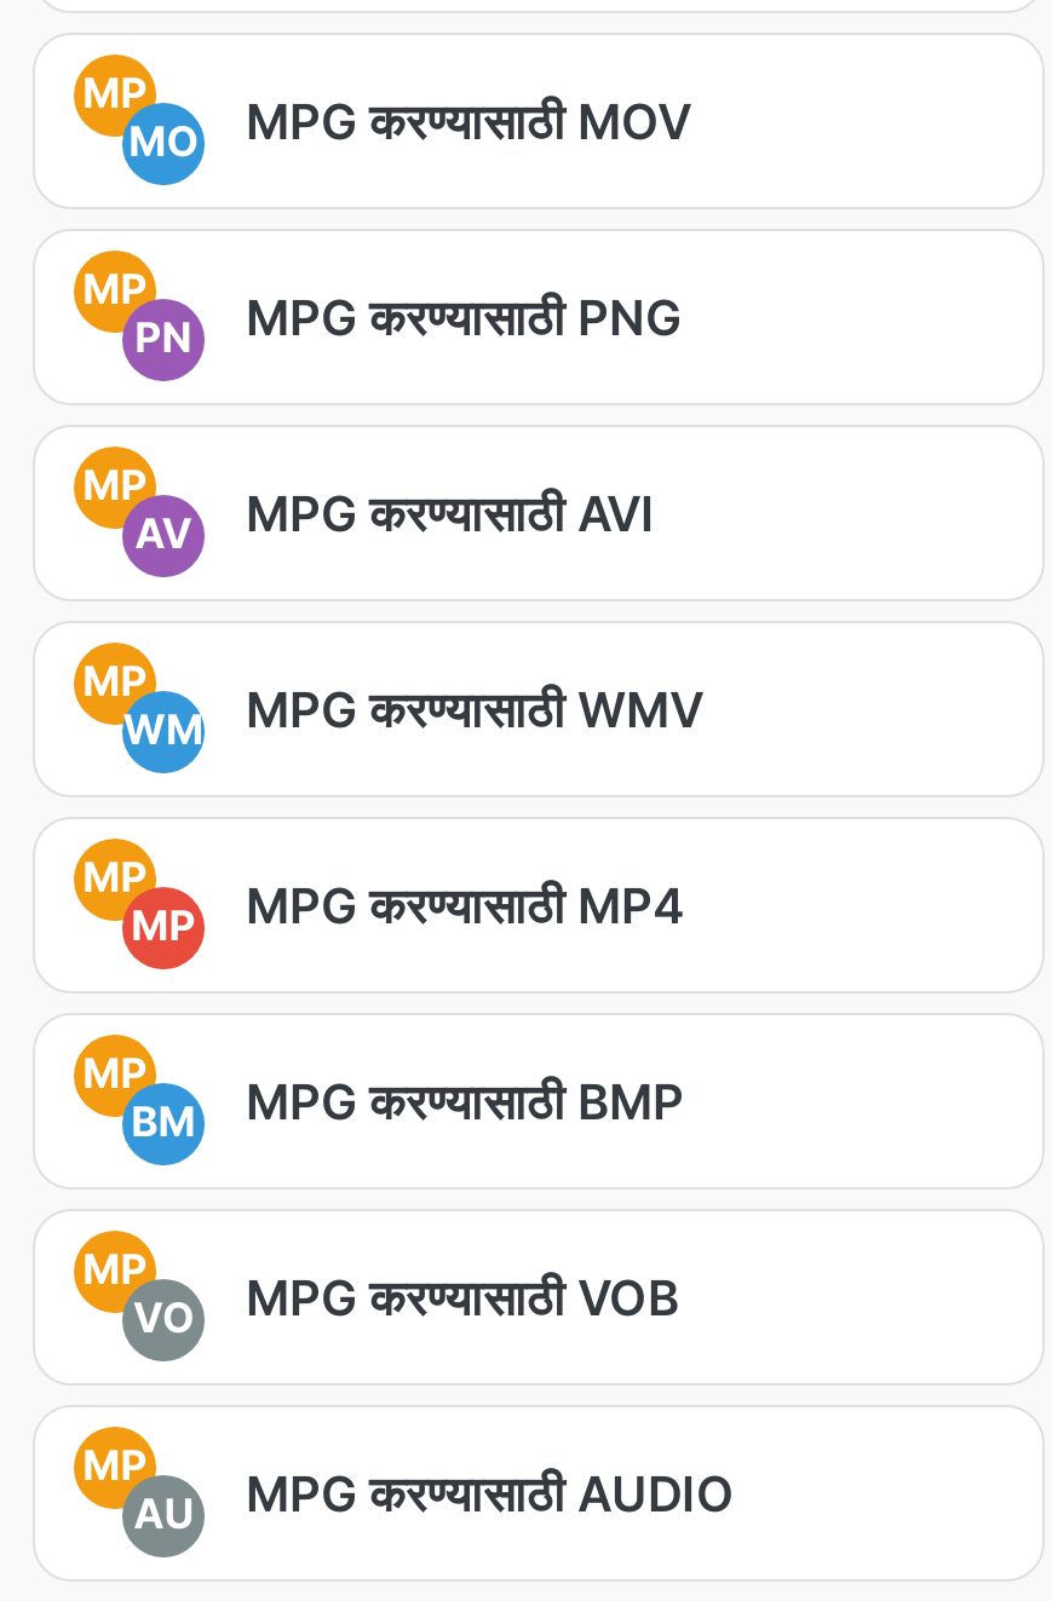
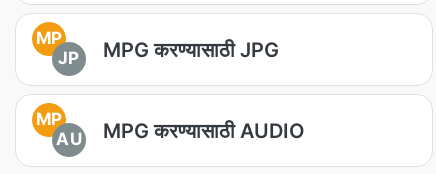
[82,92,703,1343] MO | MPG करण्यासाठी MOV | MP | PN | MPG करण्यासाठी PNG | MP | AV | MPG करण्यासाठी AVI | MP | WM | MPG करण्यासाठी WMV | MP | MP | MPG करण्यासाठी MP4 | MP | BM | MPG करण्यासाठी BMP | MP | VO | MPG करण्यासाठी VOB -> [59,37,279,68] JP | MPG करण्यासाठी JPG

